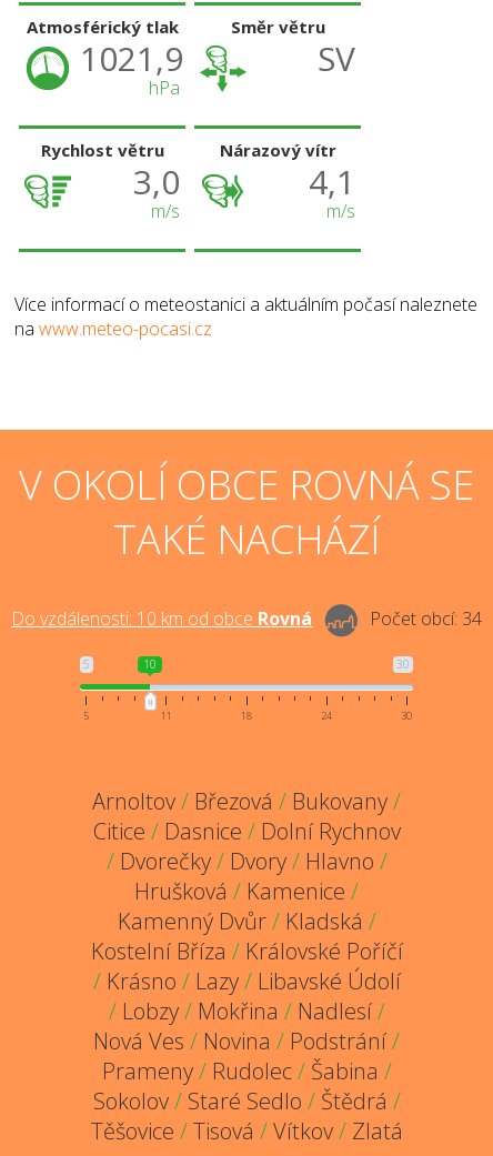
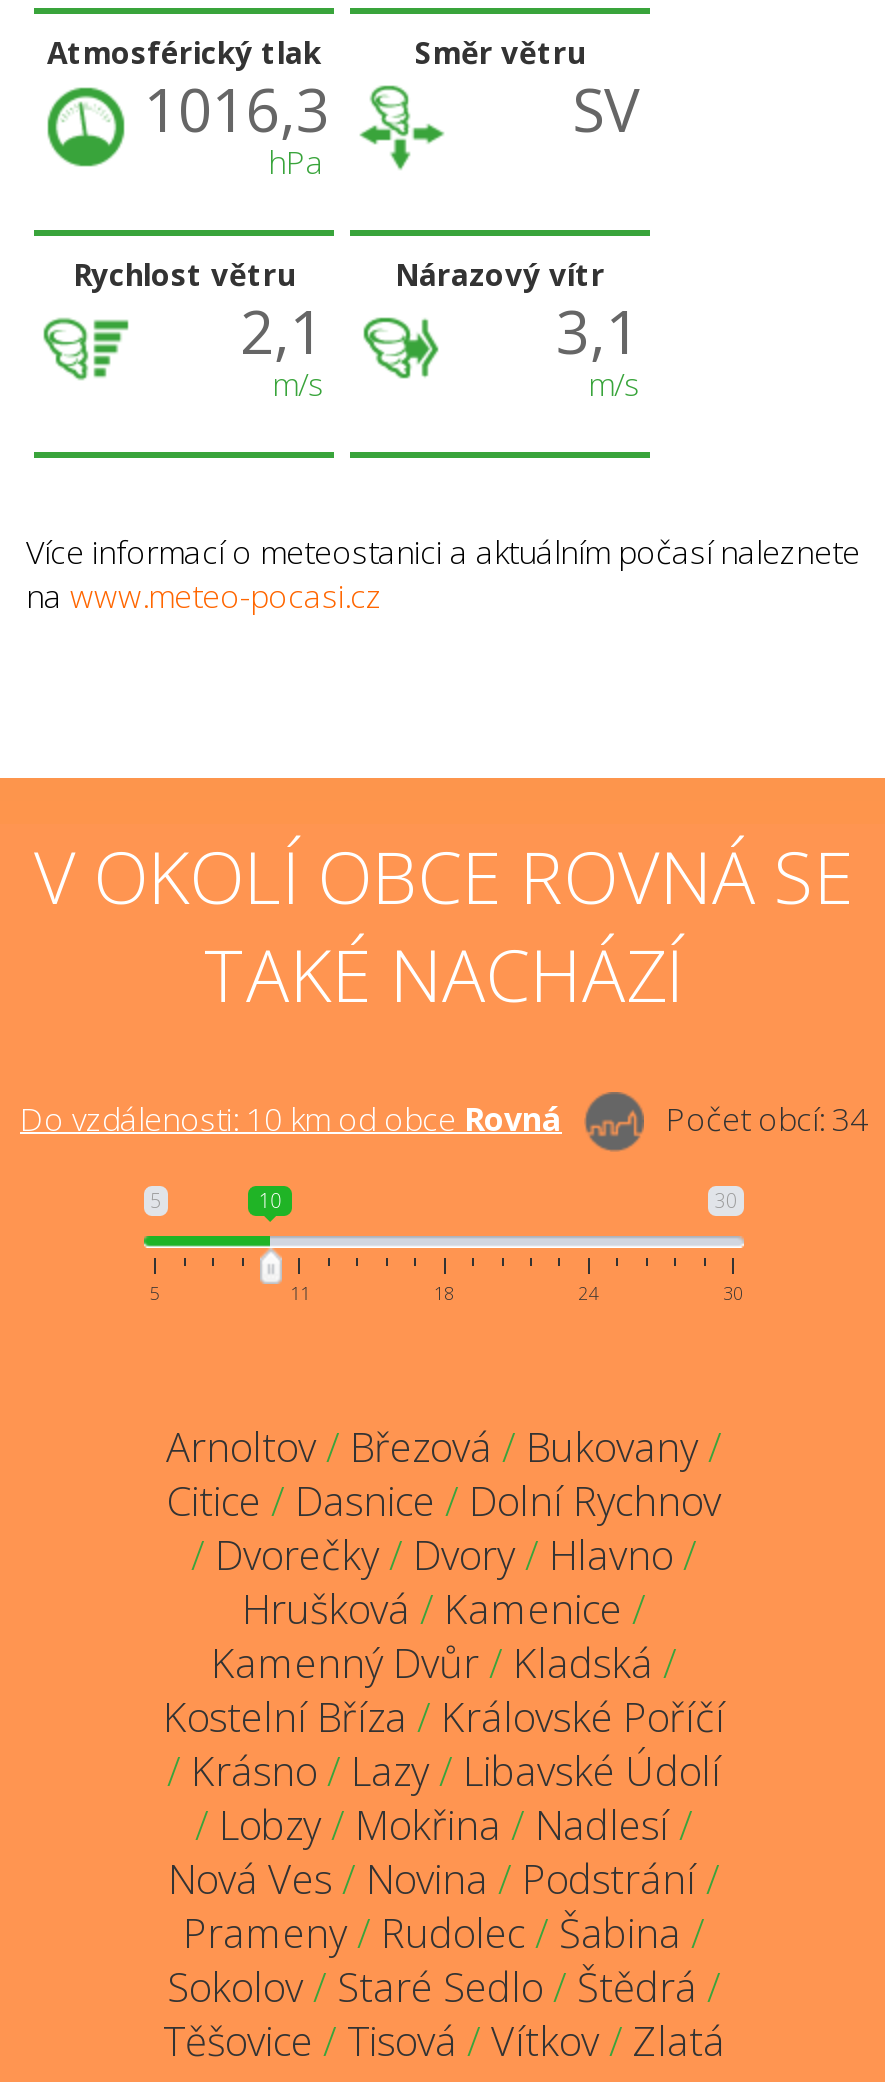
[80,36,183,81] 1021,9 -> [144,69,330,151] 1016,3
[133,159,180,205] 3,0 -> [240,291,324,373] 2,1
[309,159,355,205] 4,1 -> [556,291,640,373] 3,1

